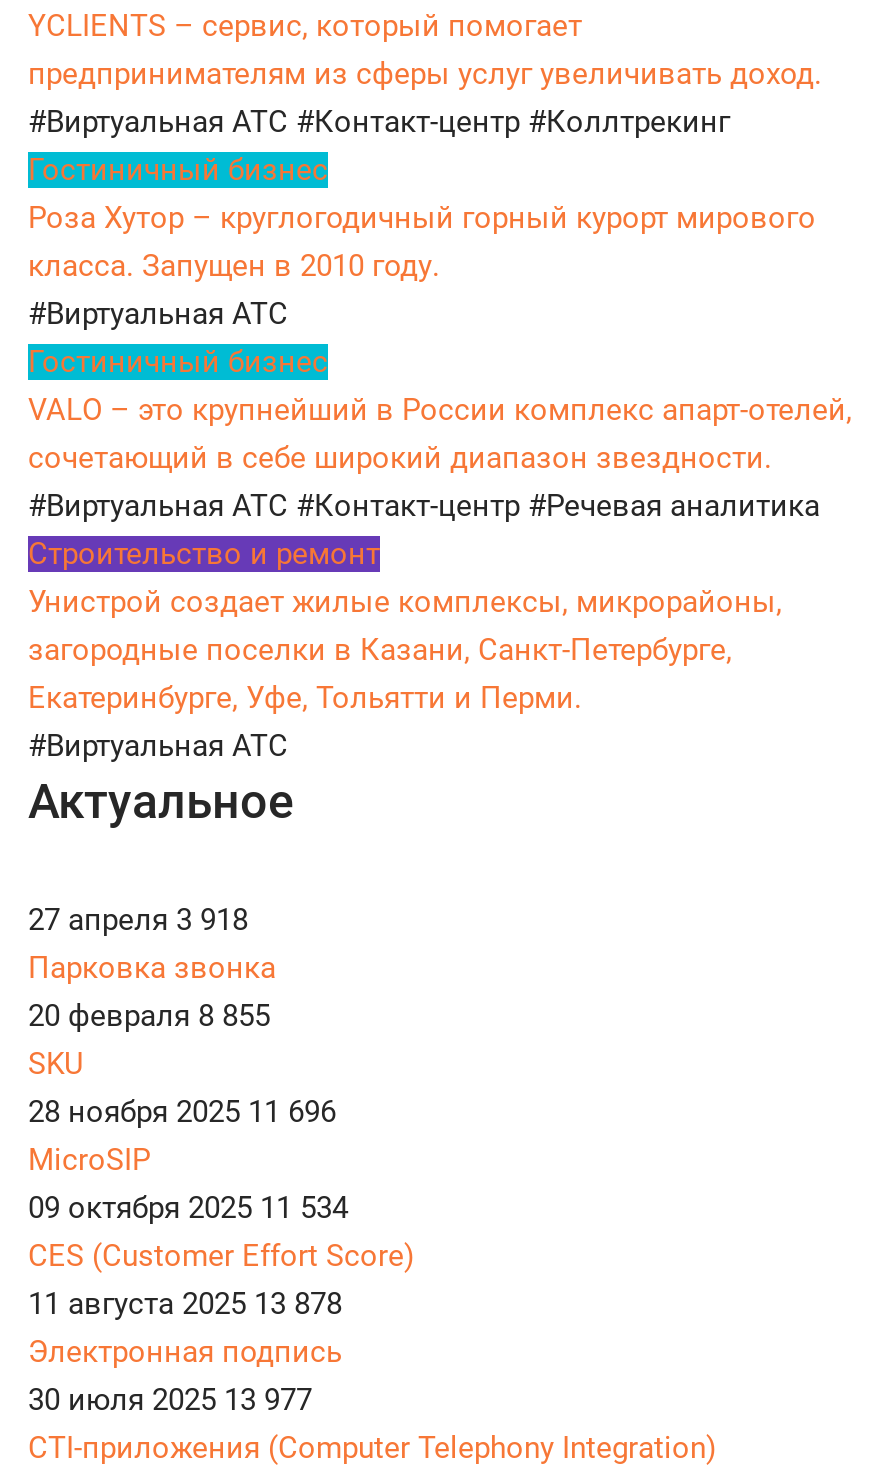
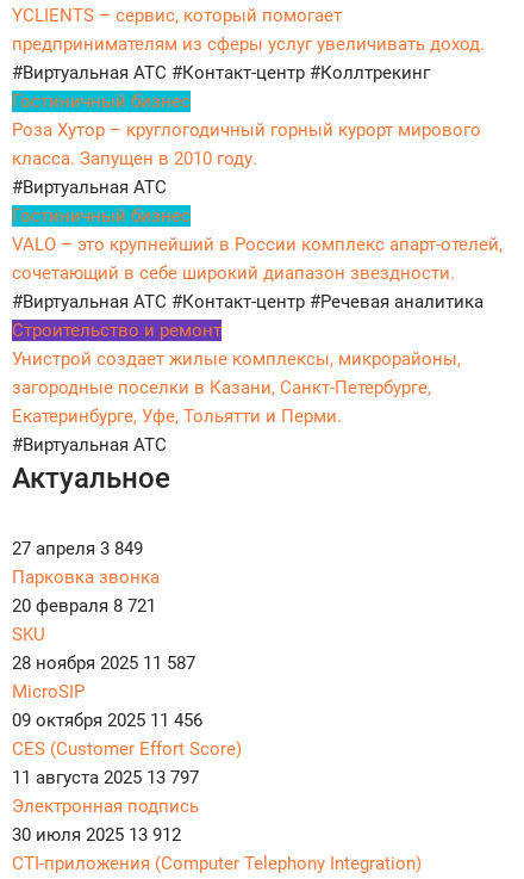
[28,902,248,938] 27 апреля 3 918 -> [12,538,143,559] 27 апреля 3 849
[28,998,270,1034] 20 февраля 8 855 -> [12,595,156,617] 20 февраля 8 721
[28,1094,336,1130] 28 ноября 2025 11 696 -> [12,653,195,674] 28 ноября 2025 11 587
[28,1190,348,1226] 09 октября 2025 11 534 -> [12,710,202,731] 09 октября 2025 11 456
[28,1286,342,1322] 11 августа 2025 13 878 -> [12,767,199,788] 11 августа 2025 13 797
[28,1382,312,1418] 30 июля 2025 13 977 -> [12,824,181,846] 30 июля 2025 13 912

